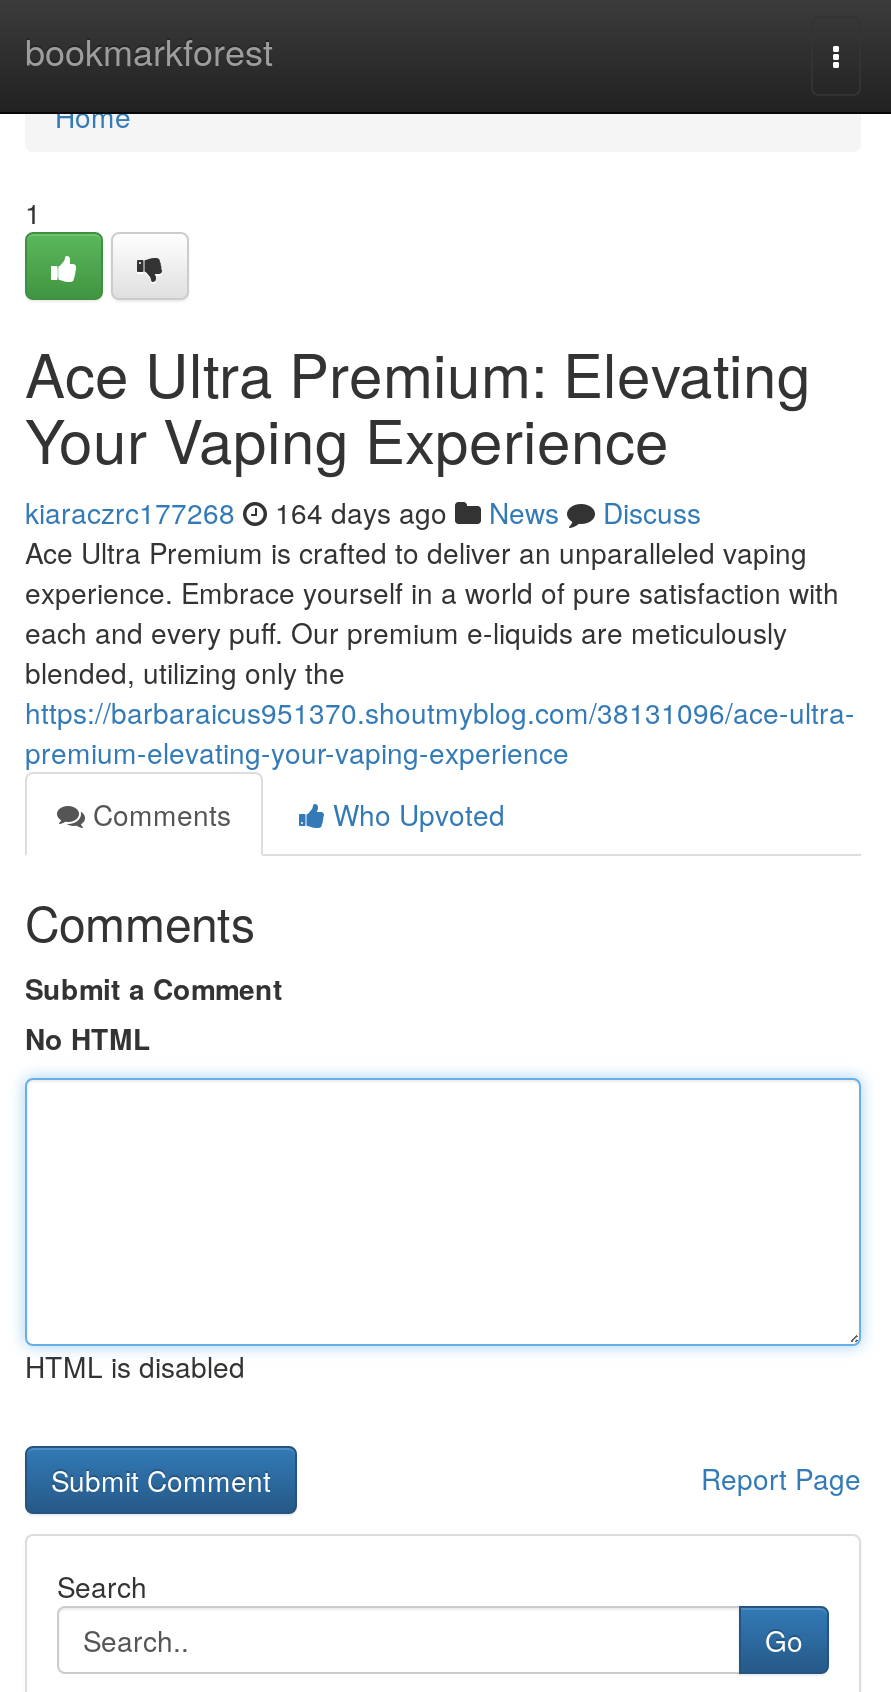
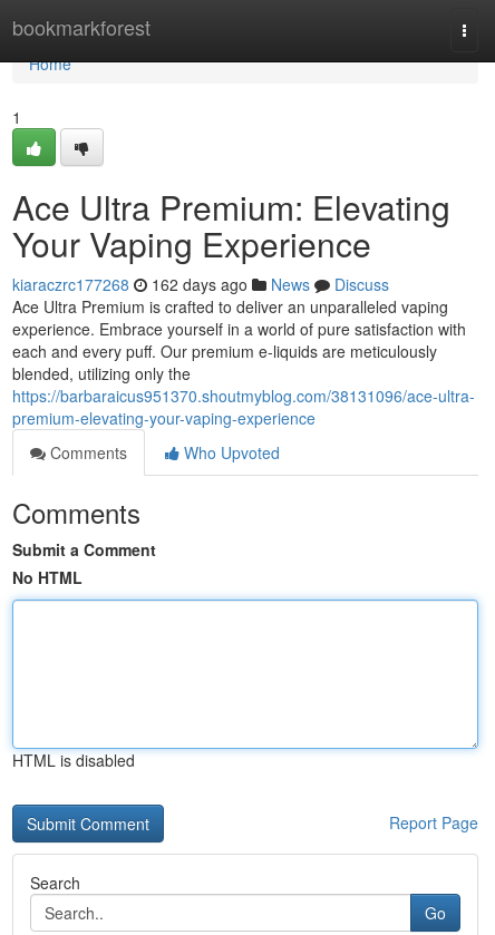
[25,492,701,532] kiaraczrc177268 164 days ago News Discuss -> [12,273,389,295] kiaraczrc177268 162 days ago News Discuss

